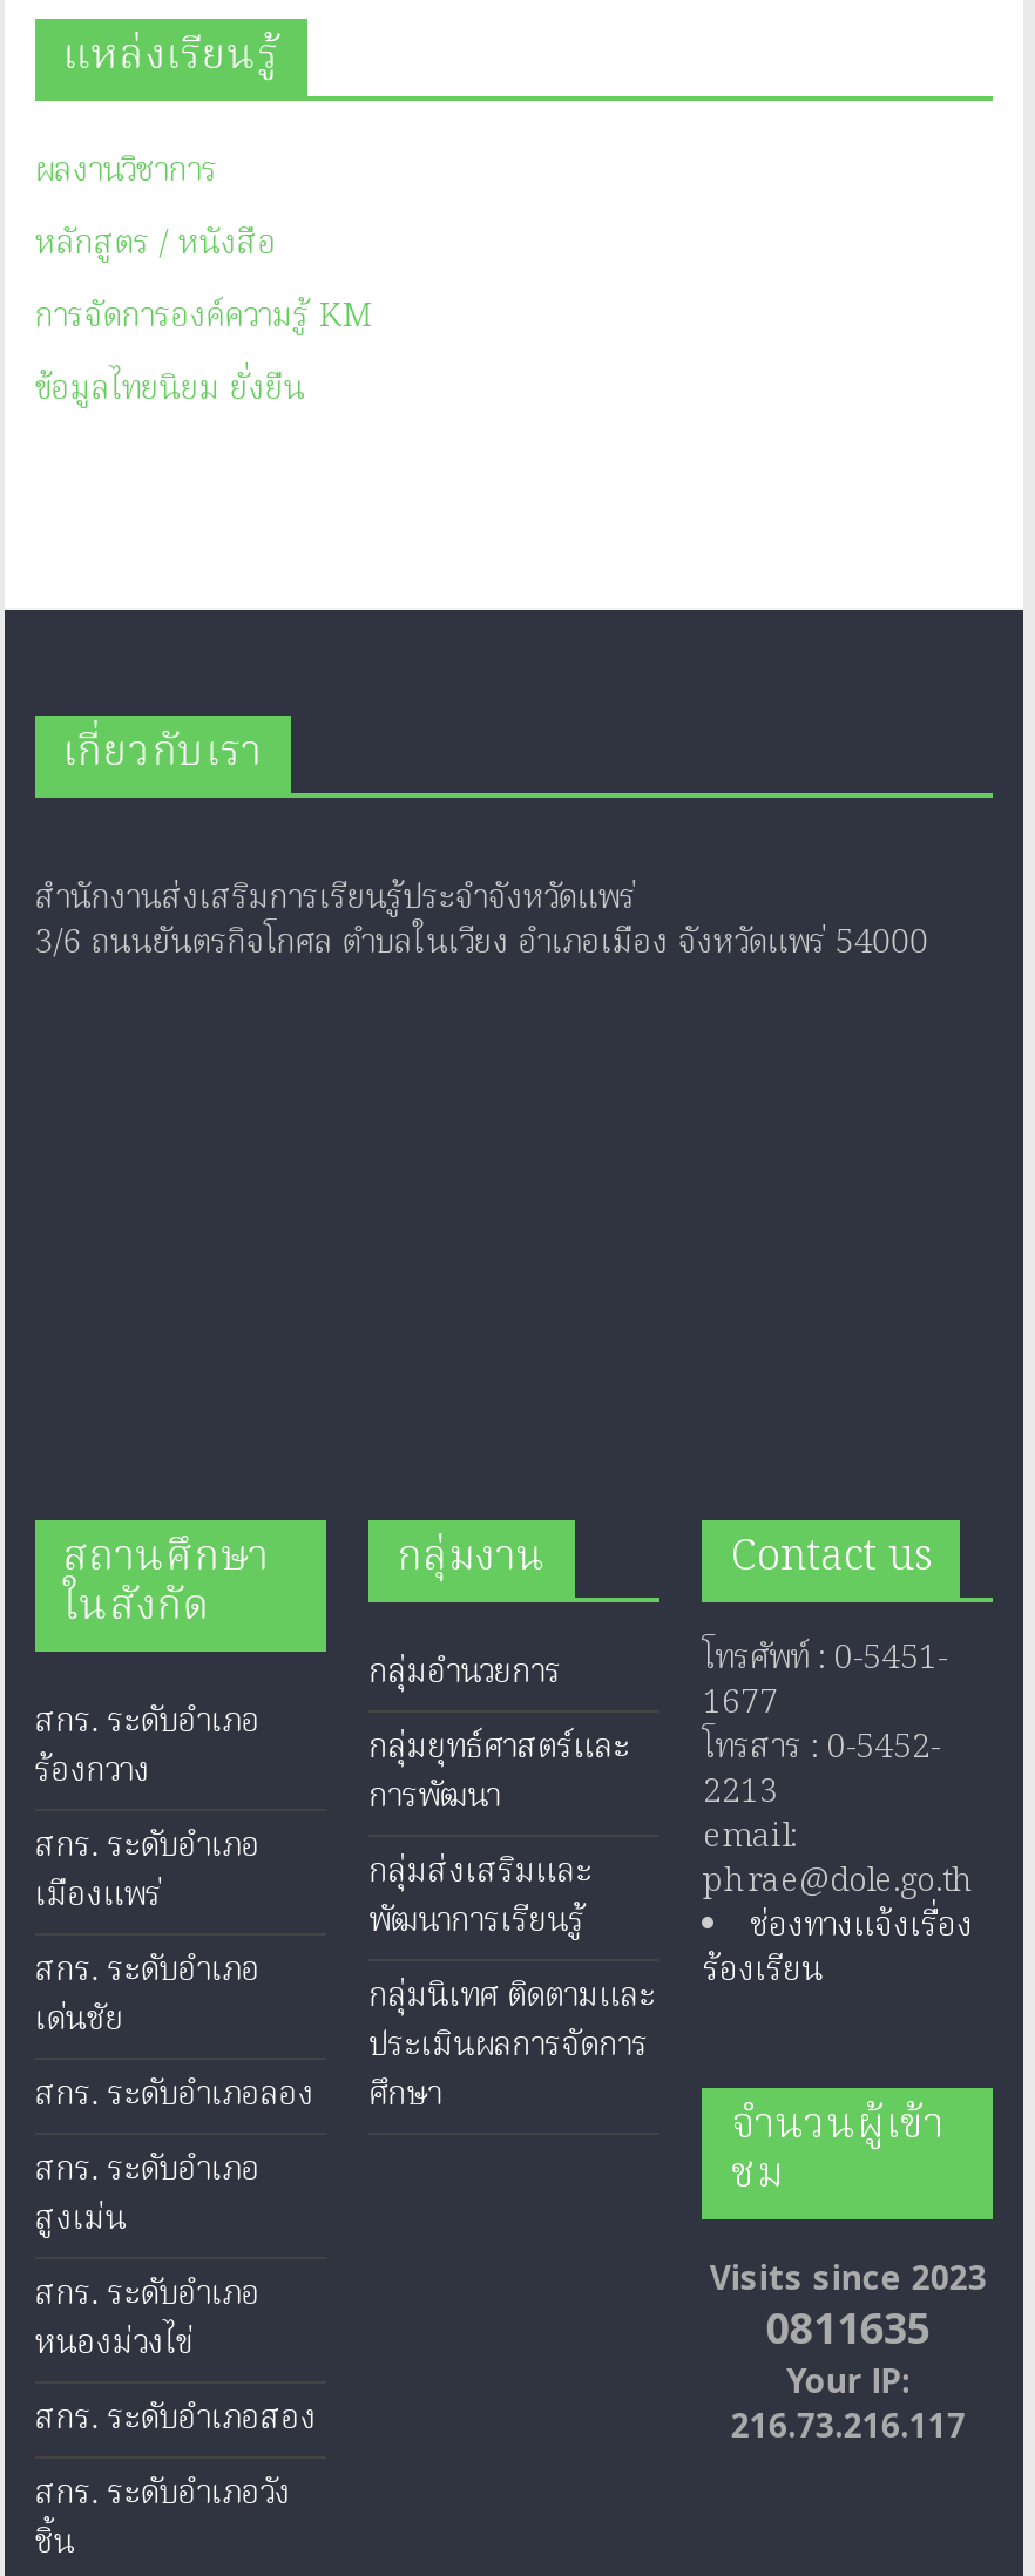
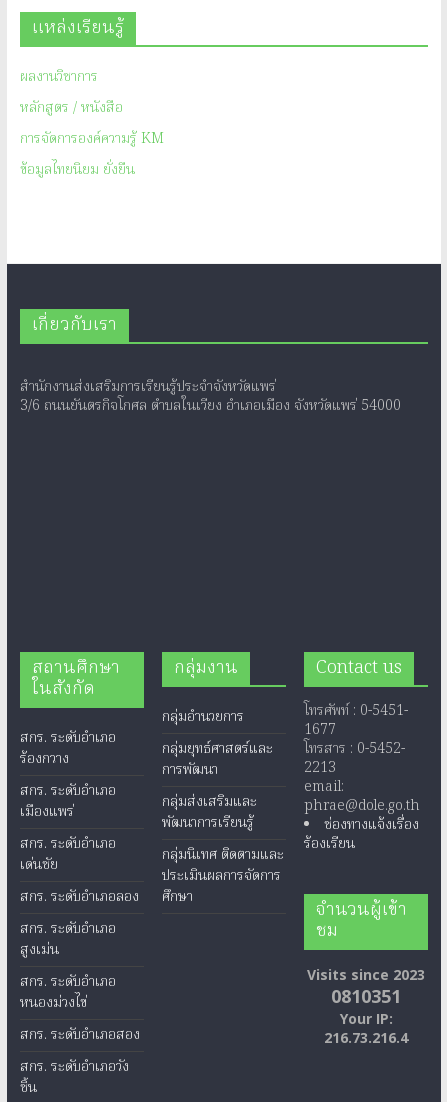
[766,2299,930,2355] 0811635 -> [331,984,401,1008] 0810351
[731,2402,965,2447] 216.73.216.117 -> [324,1028,408,1047] 216.73.216.4

